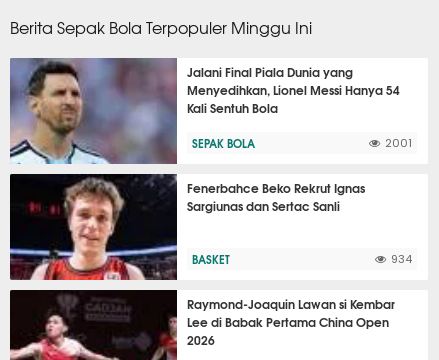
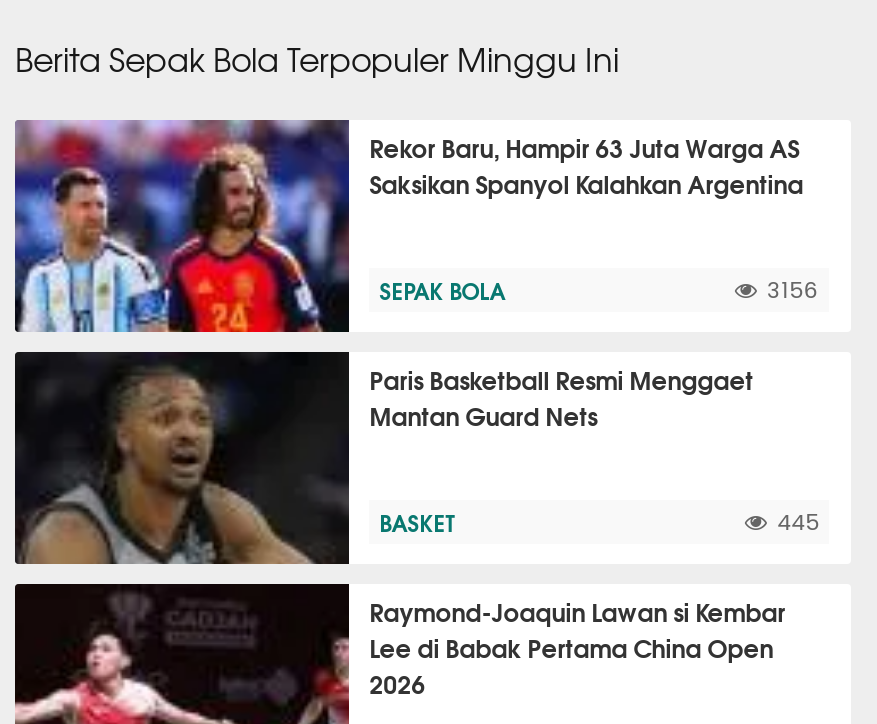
[10,58,400,165] [image] | Jalani Final Piala Dunia yang | Menyedihkan, Lionel Messi Hanya 54 | Kali Sentuh Bola -> [13,120,803,334] [image] | Rekor Baru, Hampir 63 Juta Warga AS | Saksikan Spanyol Kalahkan Argentina
[385,138,412,149] 2001 -> [767,280,819,302] 3156
[9,174,365,281] [image] | Fenerbahce Beko Rekrut Ignas | Sargiunas dan Sertac Sanli -> [15,354,753,566] [image] | Paris Basketball Resmi Menggaet | Mantan Guard Nets
[391,254,412,265] 934 -> [777,512,819,534] 445

